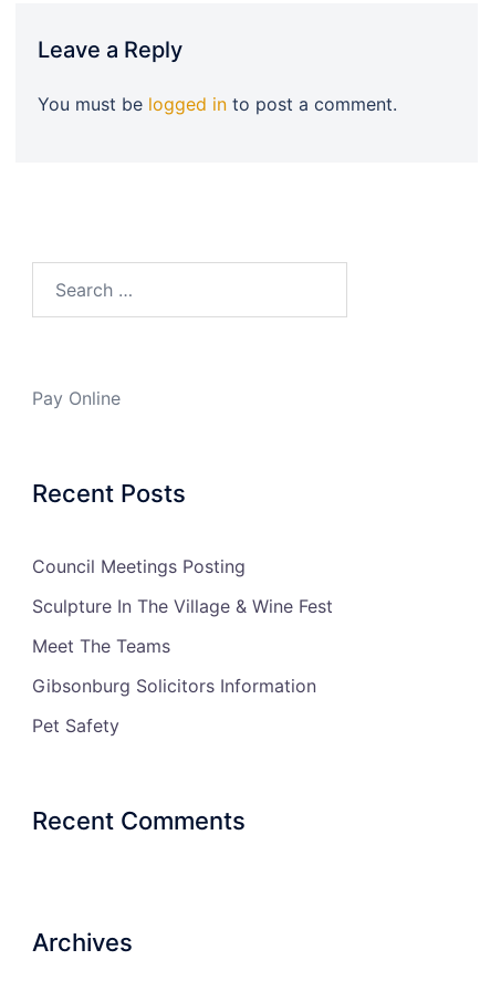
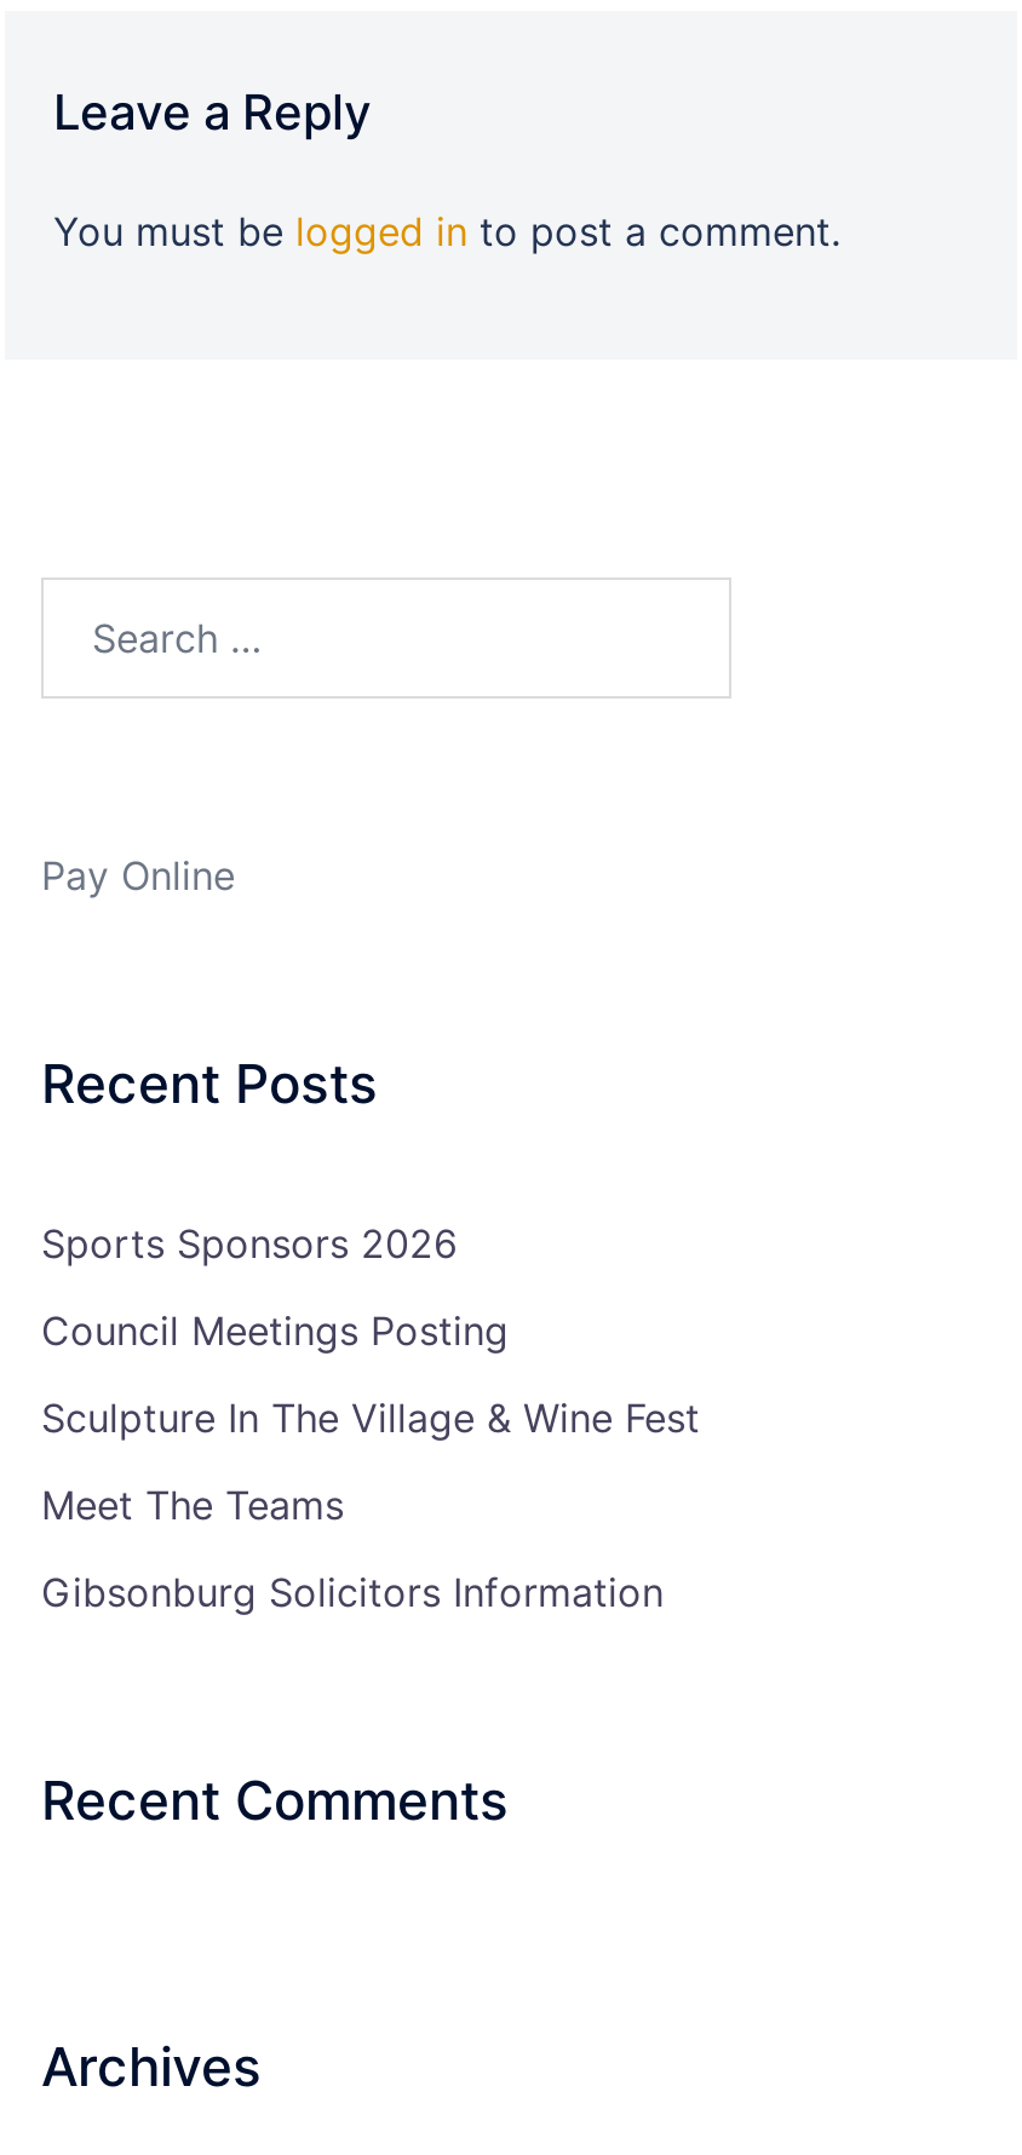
none -> [41,1218,458,1267] Sports Sponsors 2026
moved [32,555,333,697] -> [41,1306,700,1616]: Council Meetings Posting | Sculpture In The Village & Wine Fest | Meet The Teams | Gibsonburg Solicitors Information
[32,715,119,737] Pet Safety -> none

